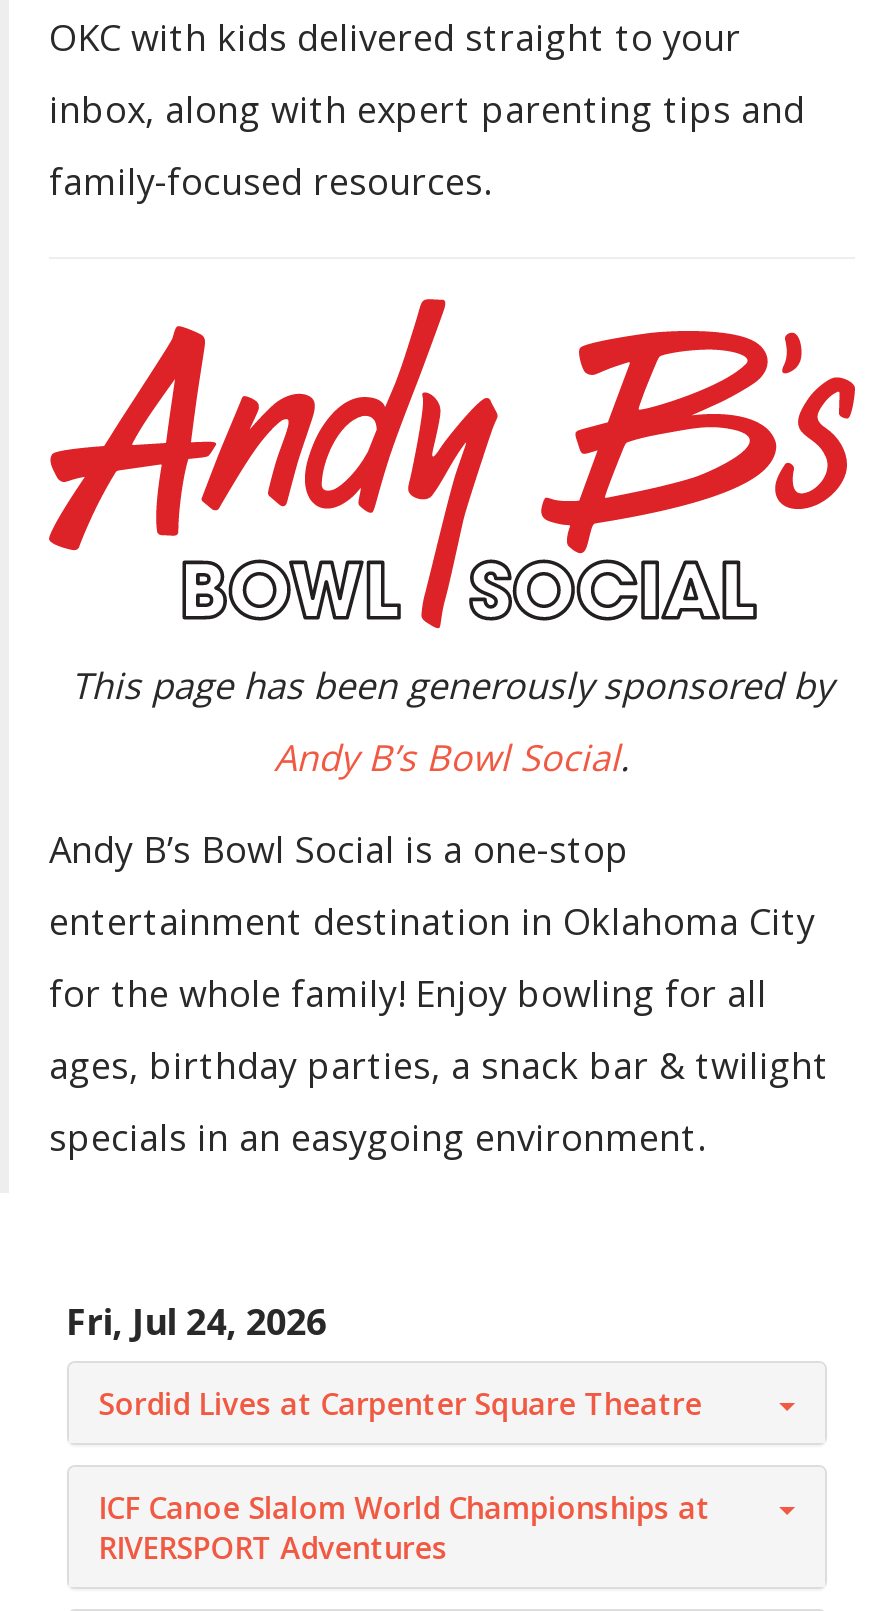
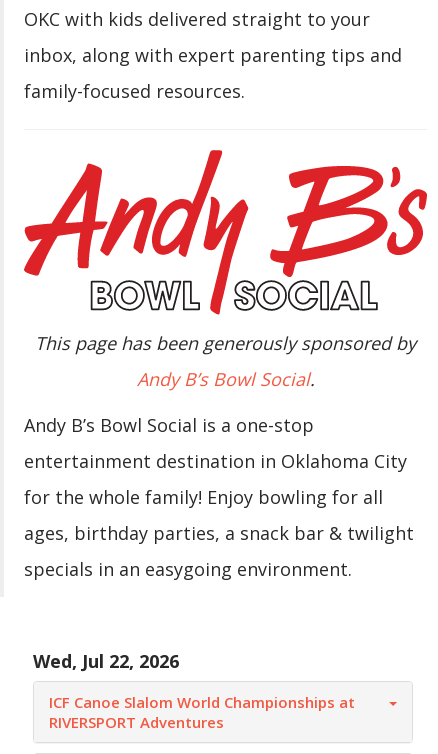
[66,1296,702,1422] Fri, Jul 24, 2026 | Sordid Lives at Carpenter Square Theatre -> [33,649,179,673] Wed, Jul 22, 2026

